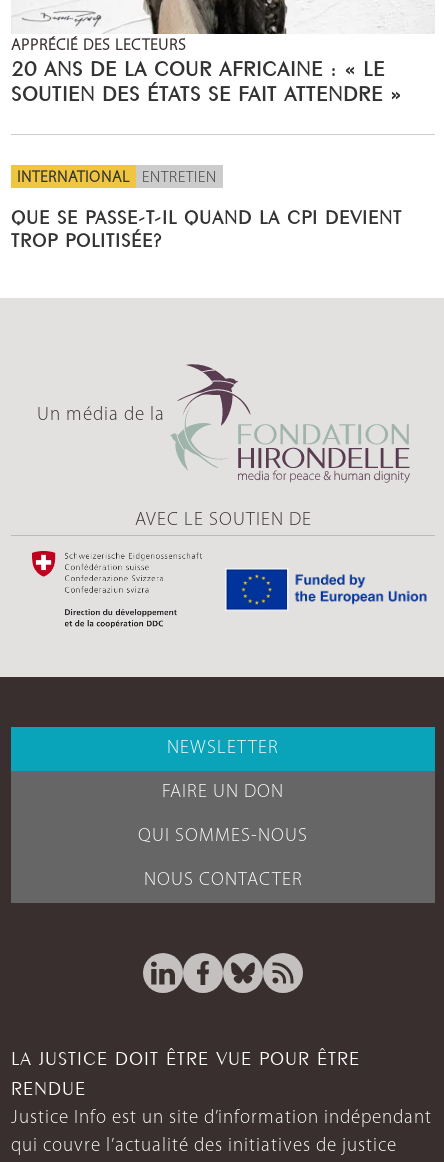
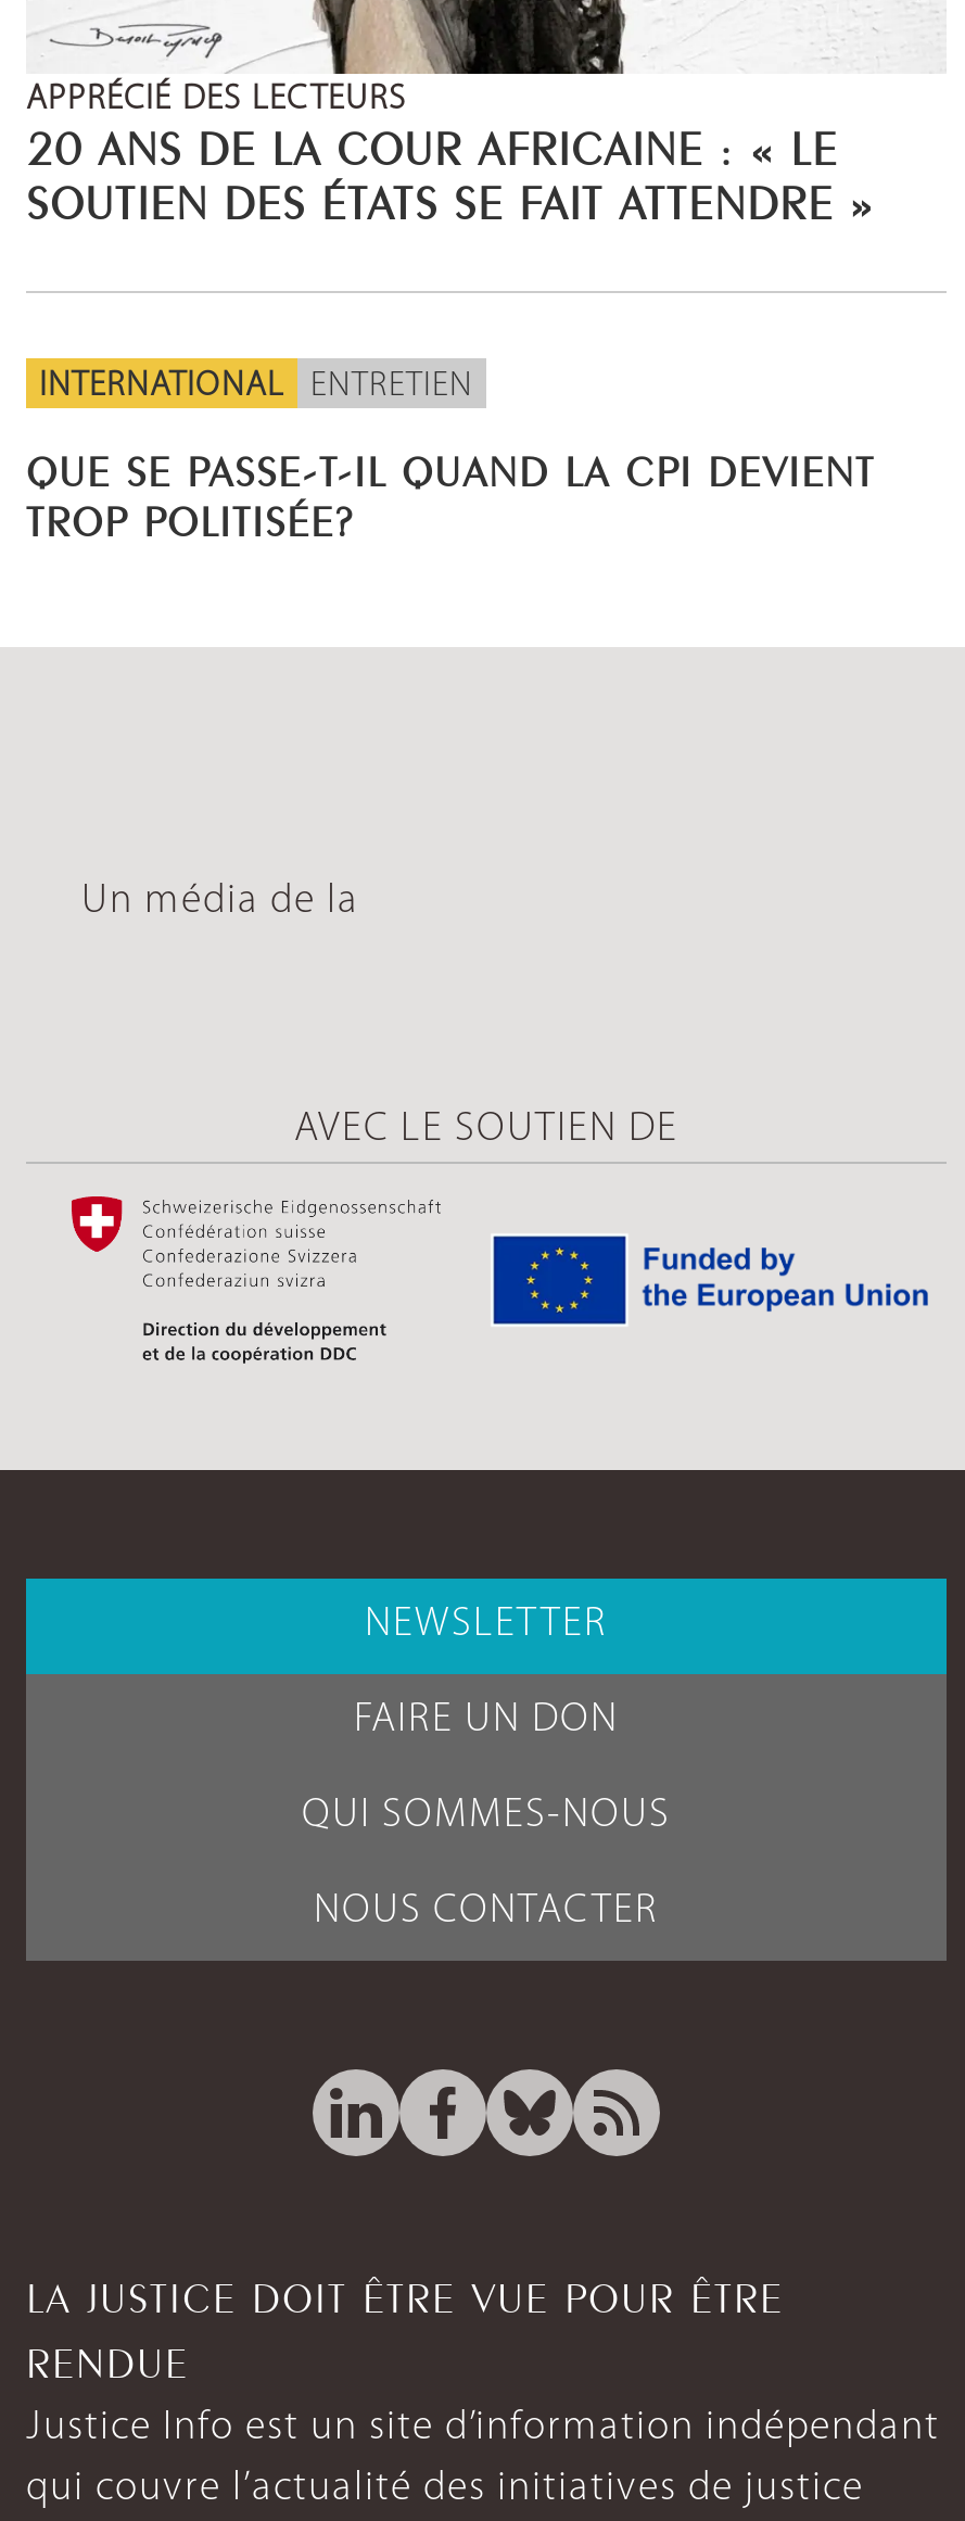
[171,363,410,483] [image] -> none

